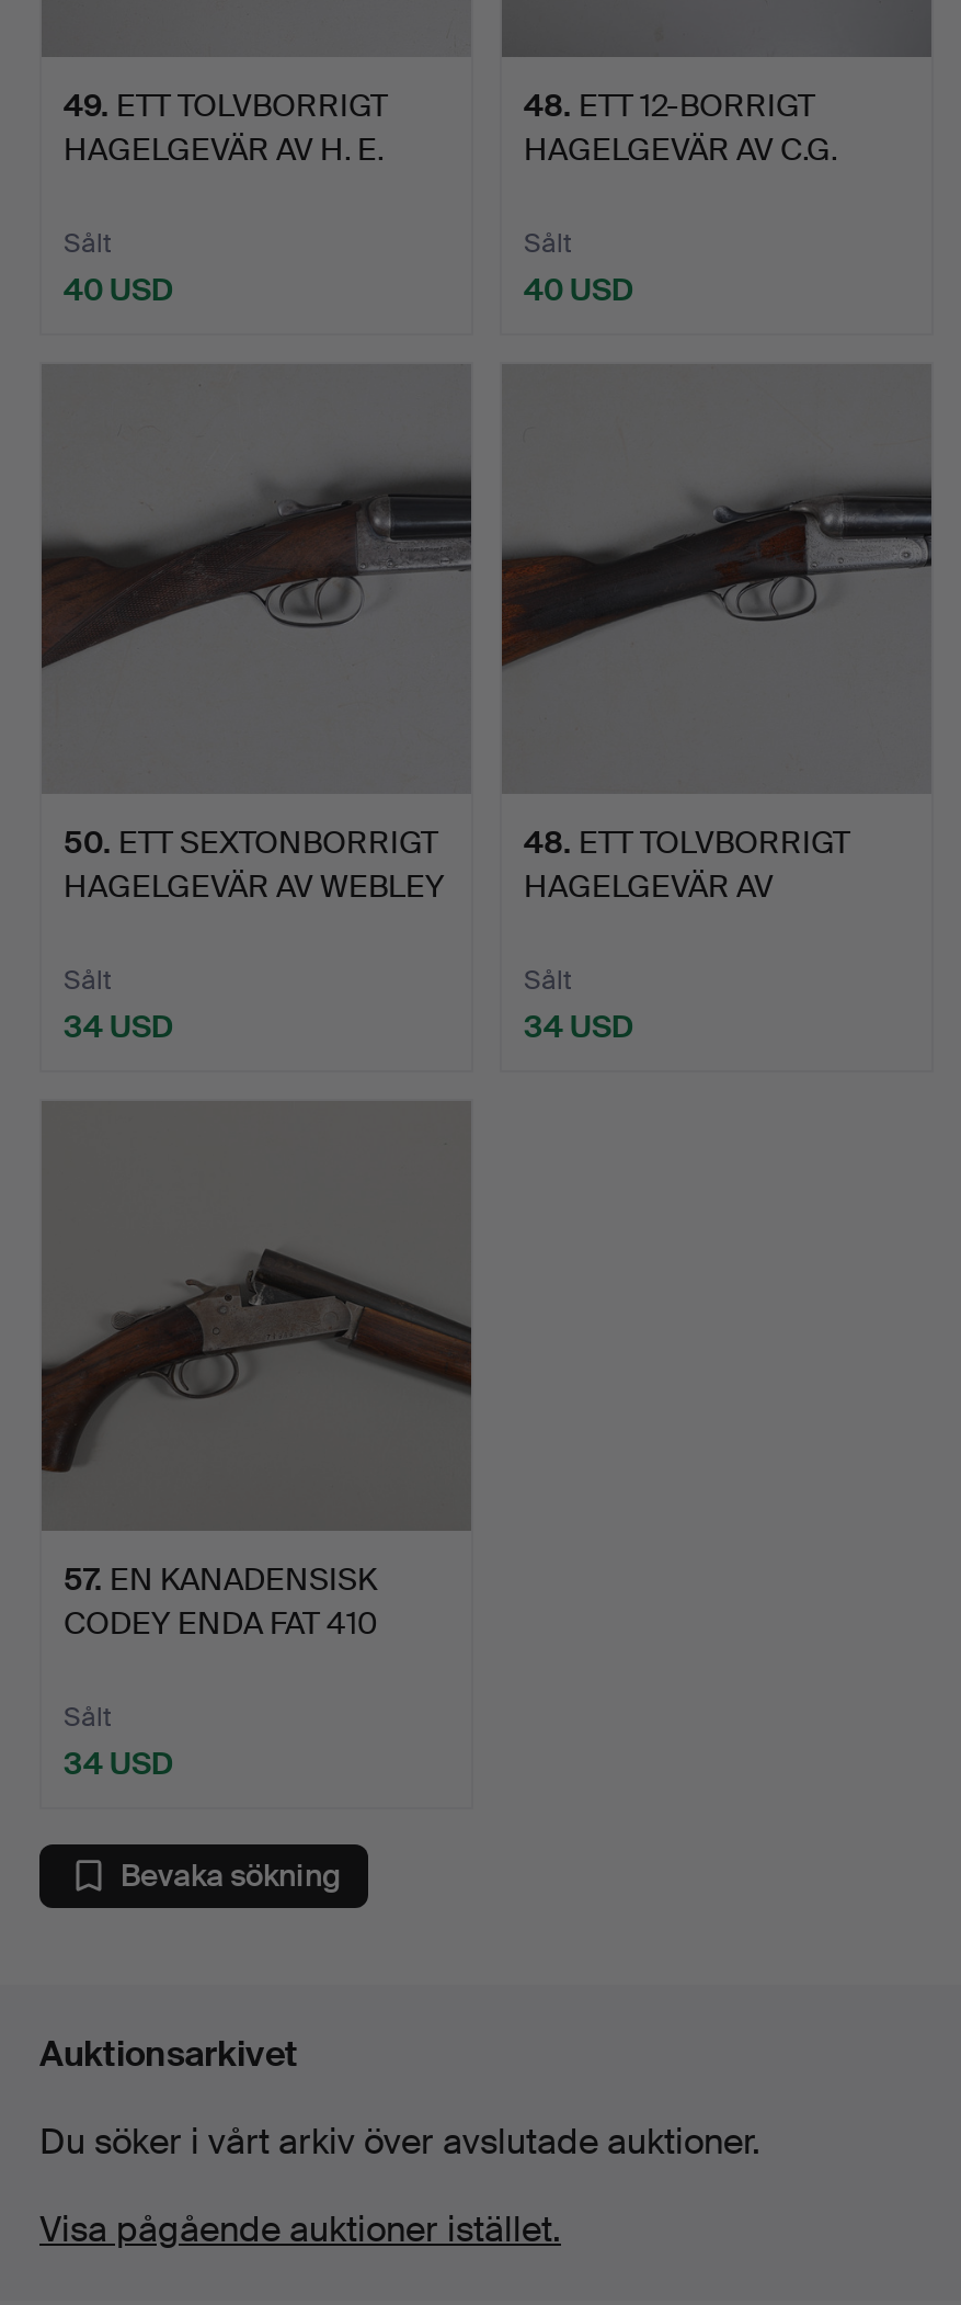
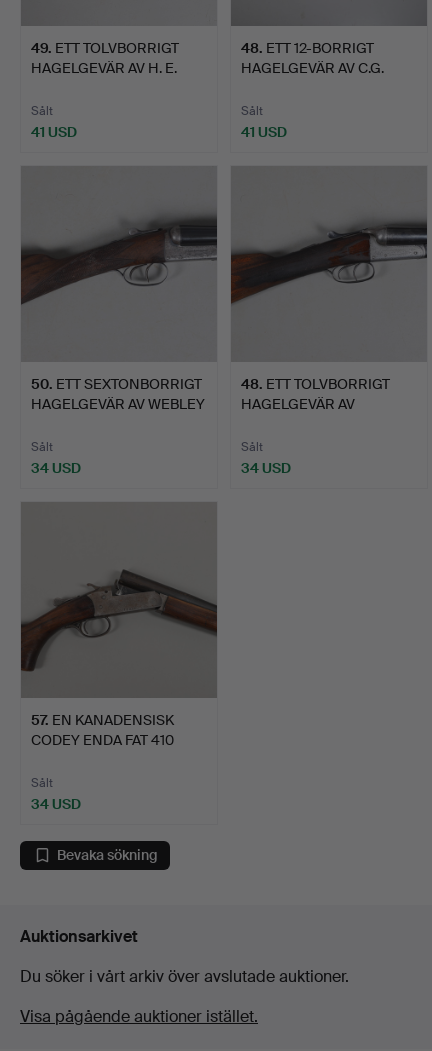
[64,269,173,309] 40 USD -> [31,123,77,141] 41 USD
[524,269,633,309] 40 USD -> [241,123,287,141] 41 USD

